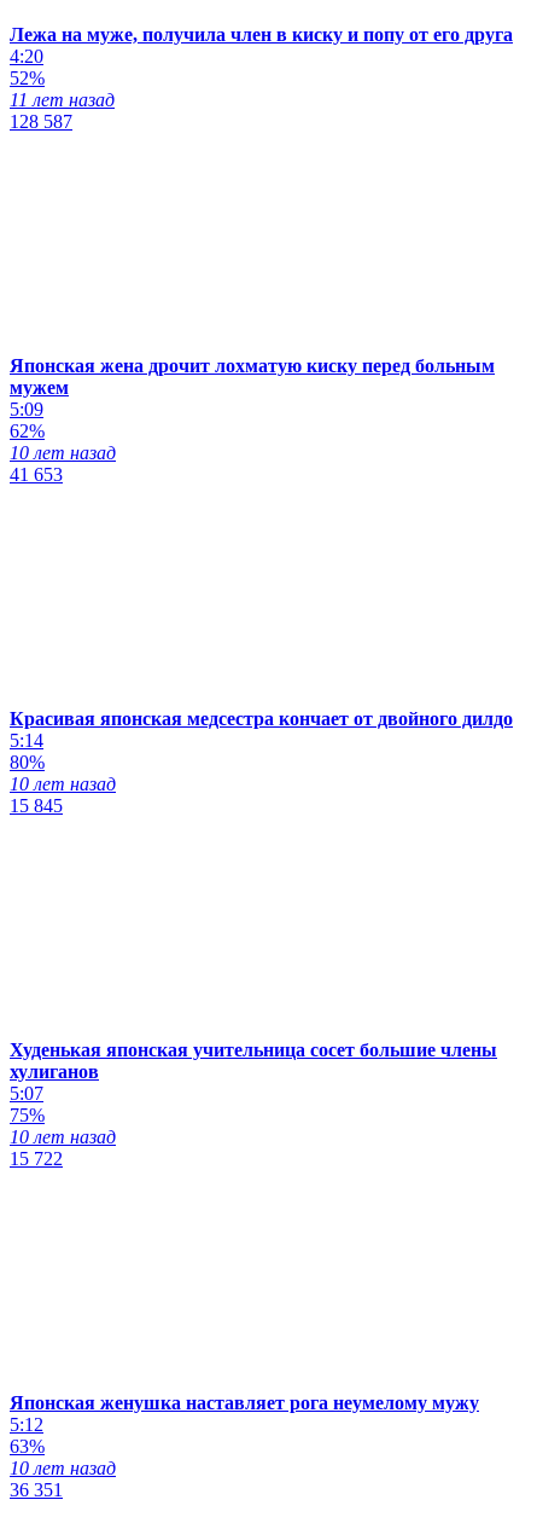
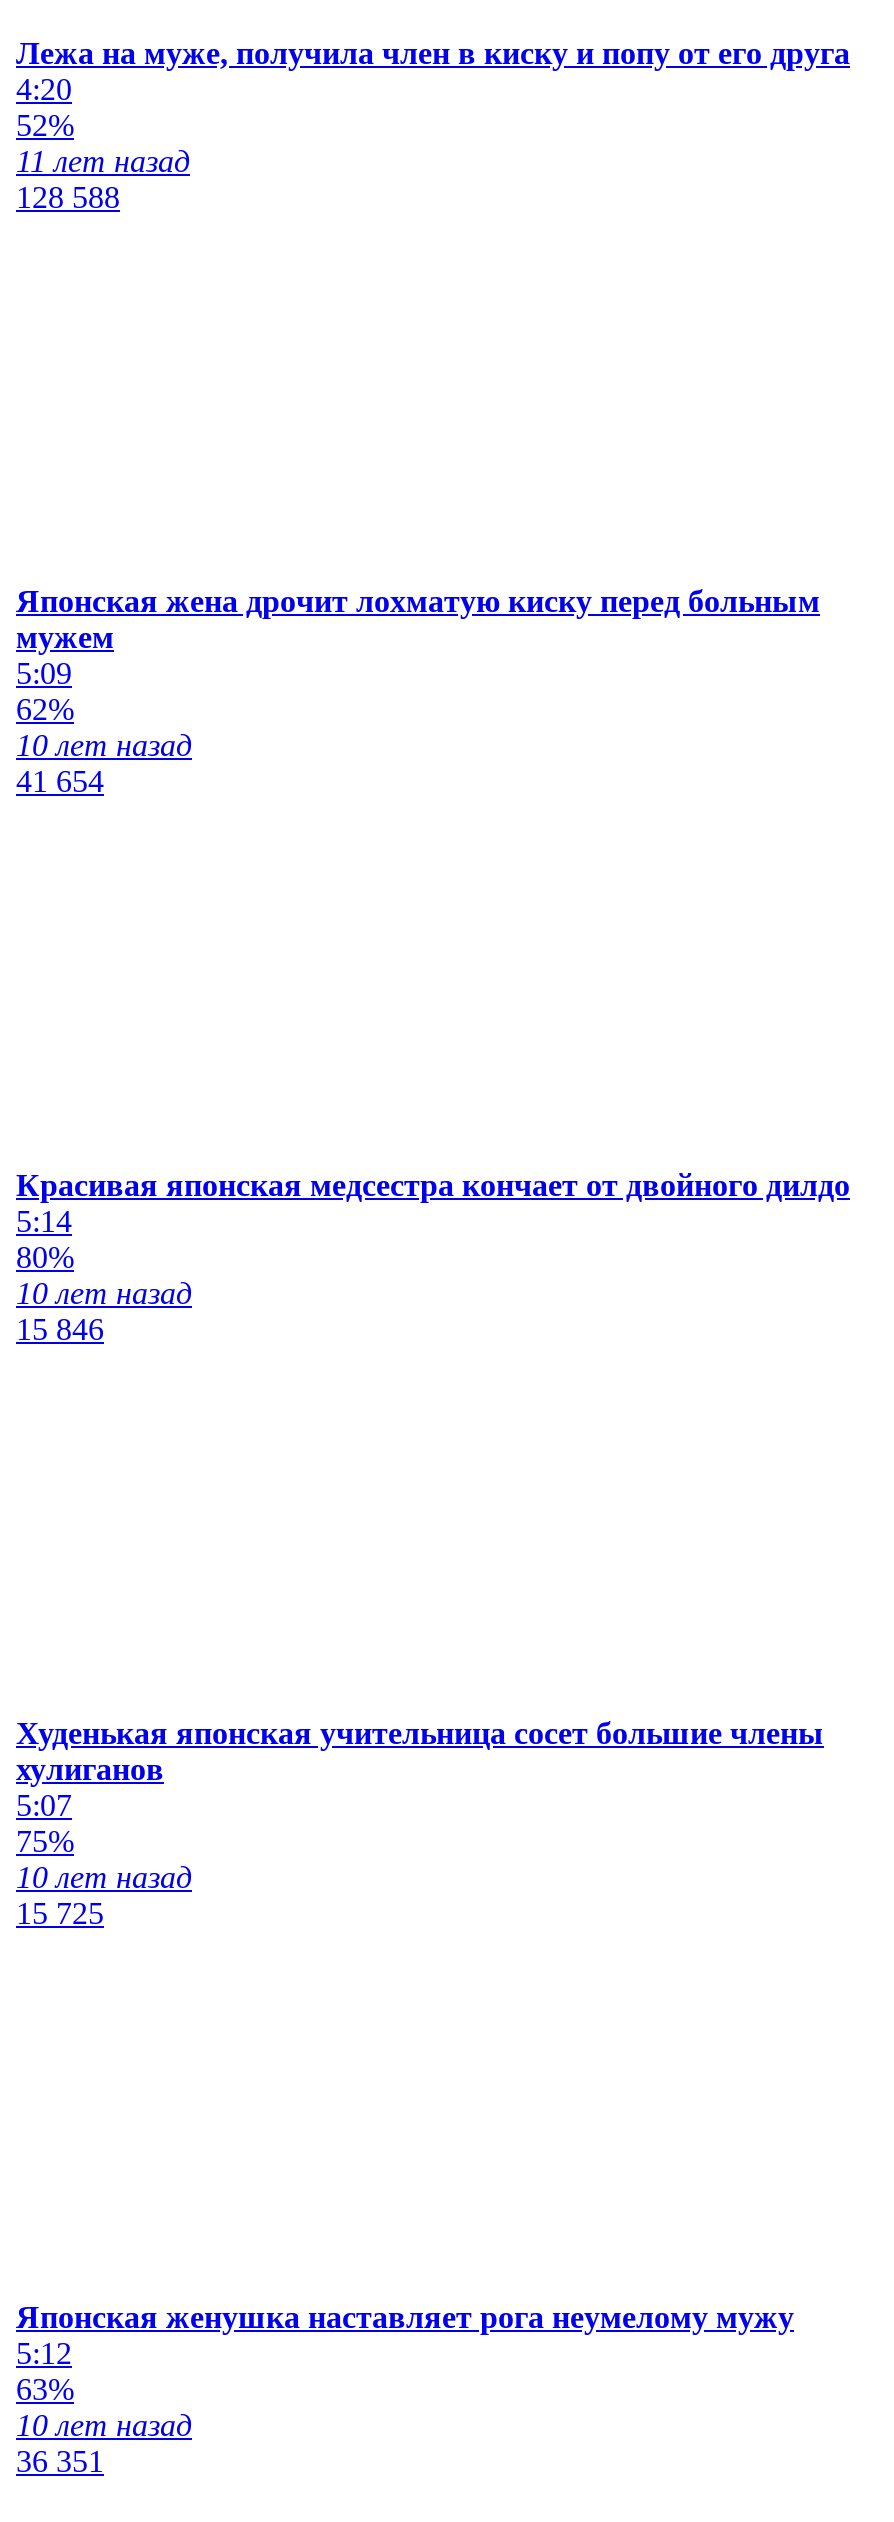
[10,111,72,132] 128 587 -> [16,180,120,214] 128 588
[10,464,63,485] 41 653 -> [16,764,104,798] 41 654
[10,795,63,816] 15 845 -> [16,1312,104,1346] 15 846
[10,1148,63,1169] 15 722 -> [16,1896,104,1930] 15 725

